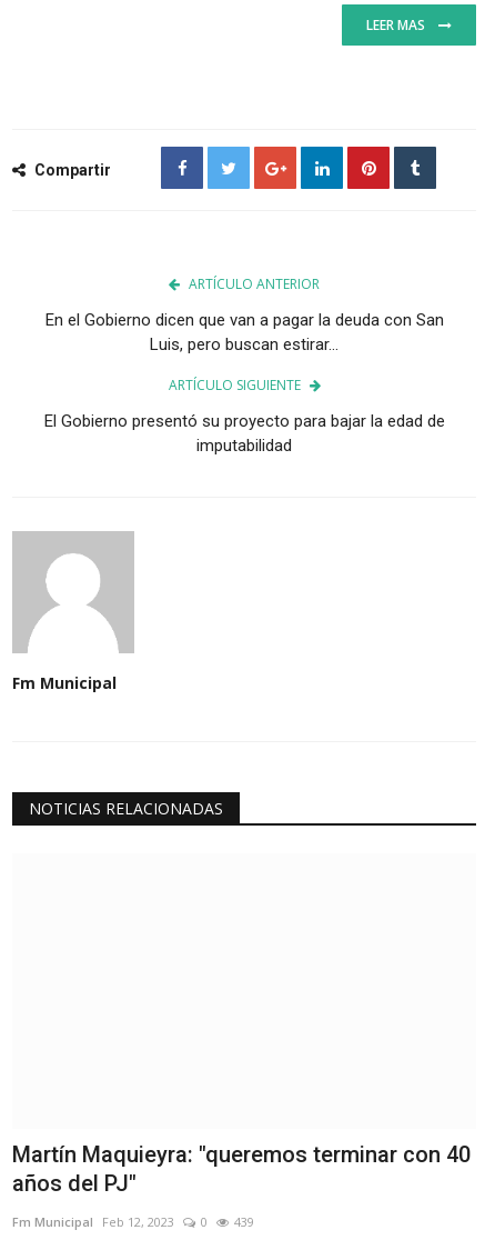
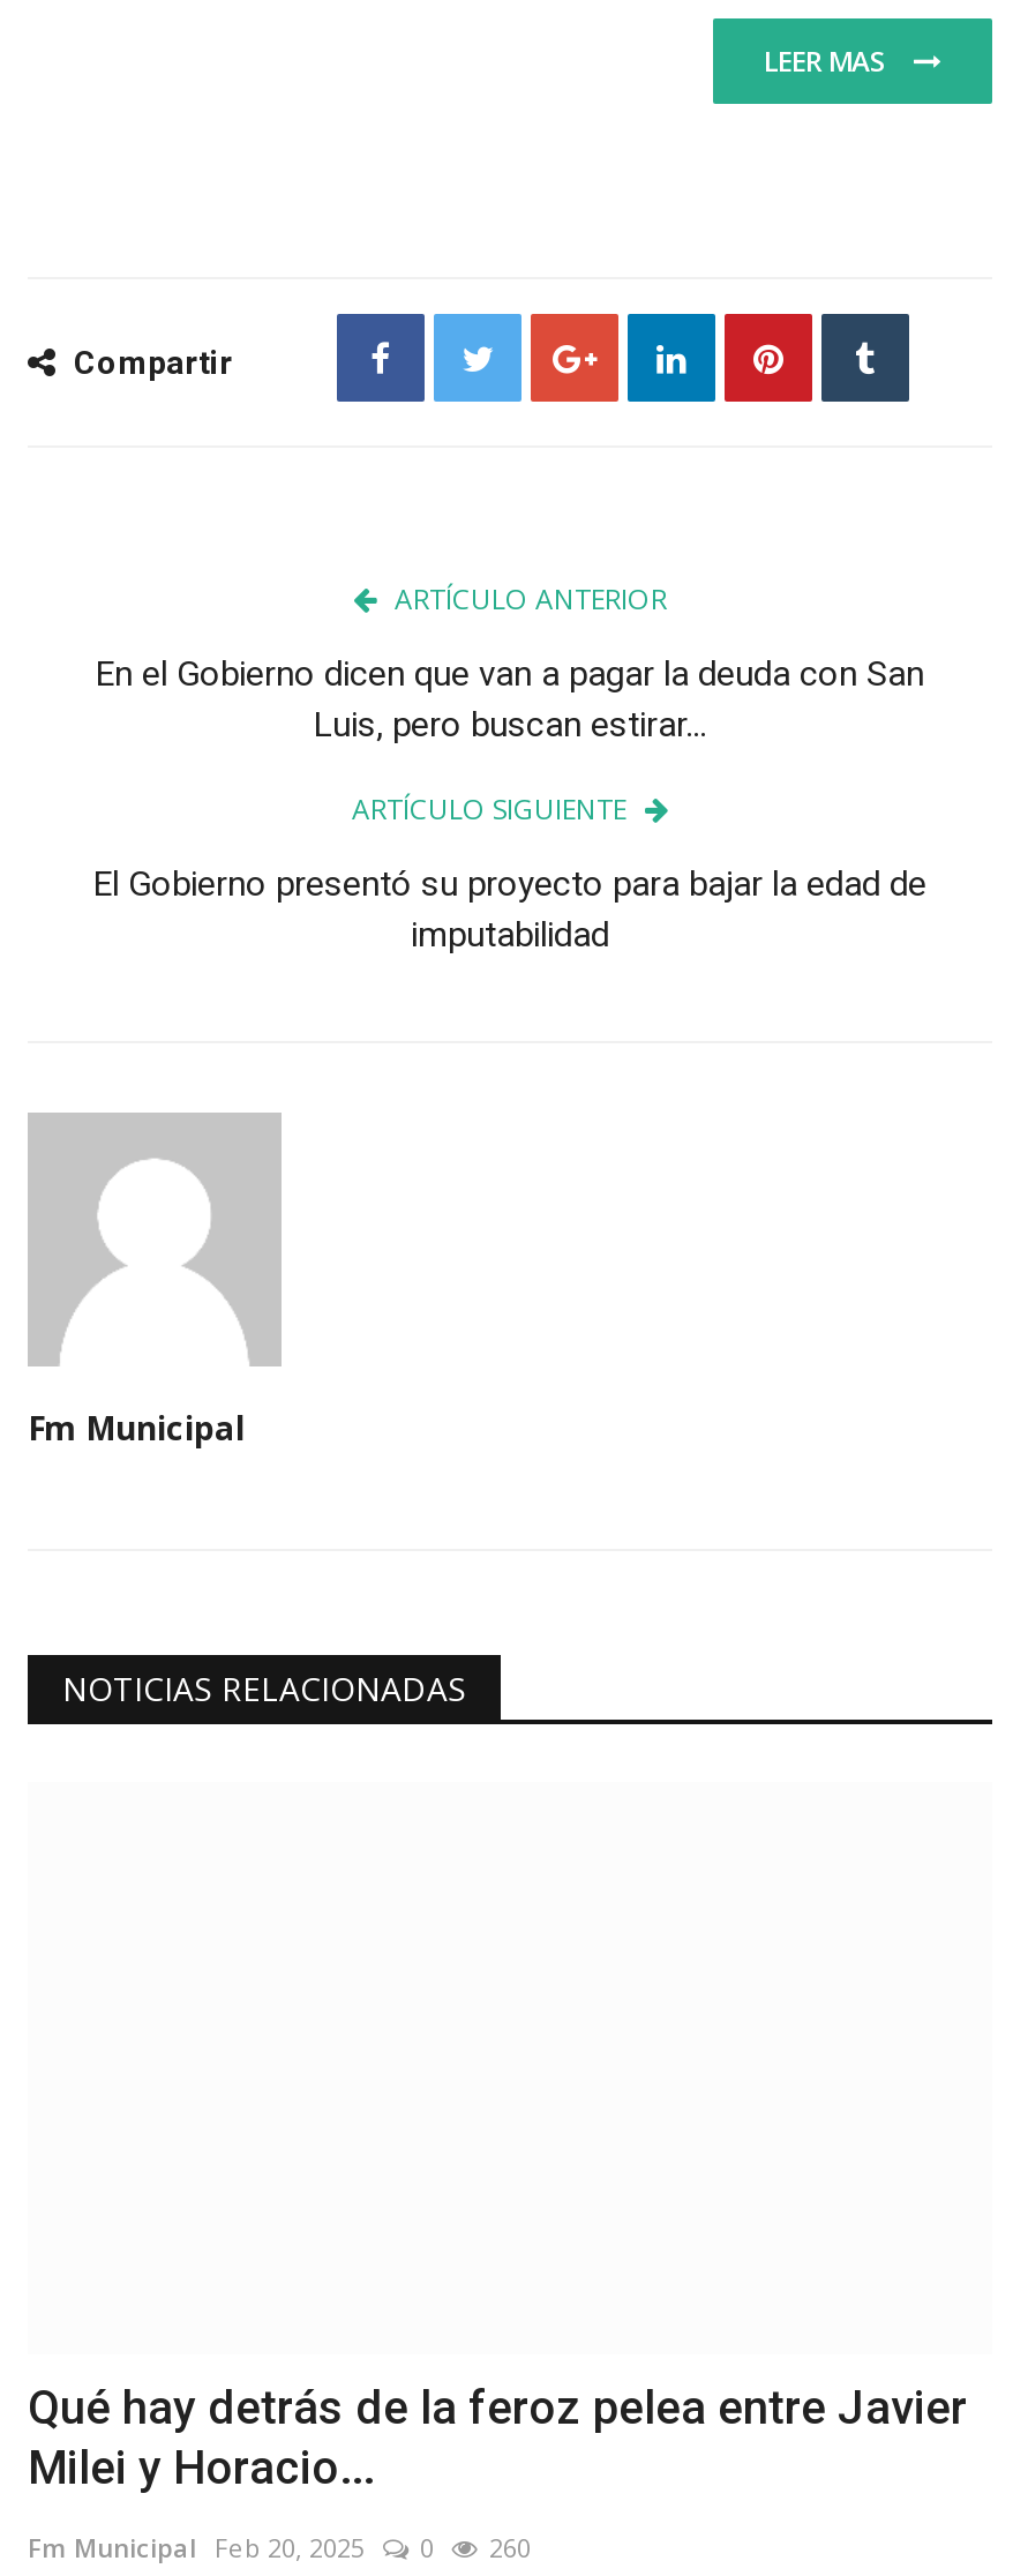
[12,1142,471,1197] Martín Maquieyra: "queremos terminar con 40 | años del PJ" -> [28,2381,967,2496] Qué hay detrás de la feroz pelea entre Javier | Milei y Horacio...
[12,1214,174,1230] Fm Municipal Feb 12, 2023 -> [28,2531,365,2565] Fm Municipal Feb 20, 2025
[234,1214,254,1230] 439 -> [489,2531,531,2565] 260

